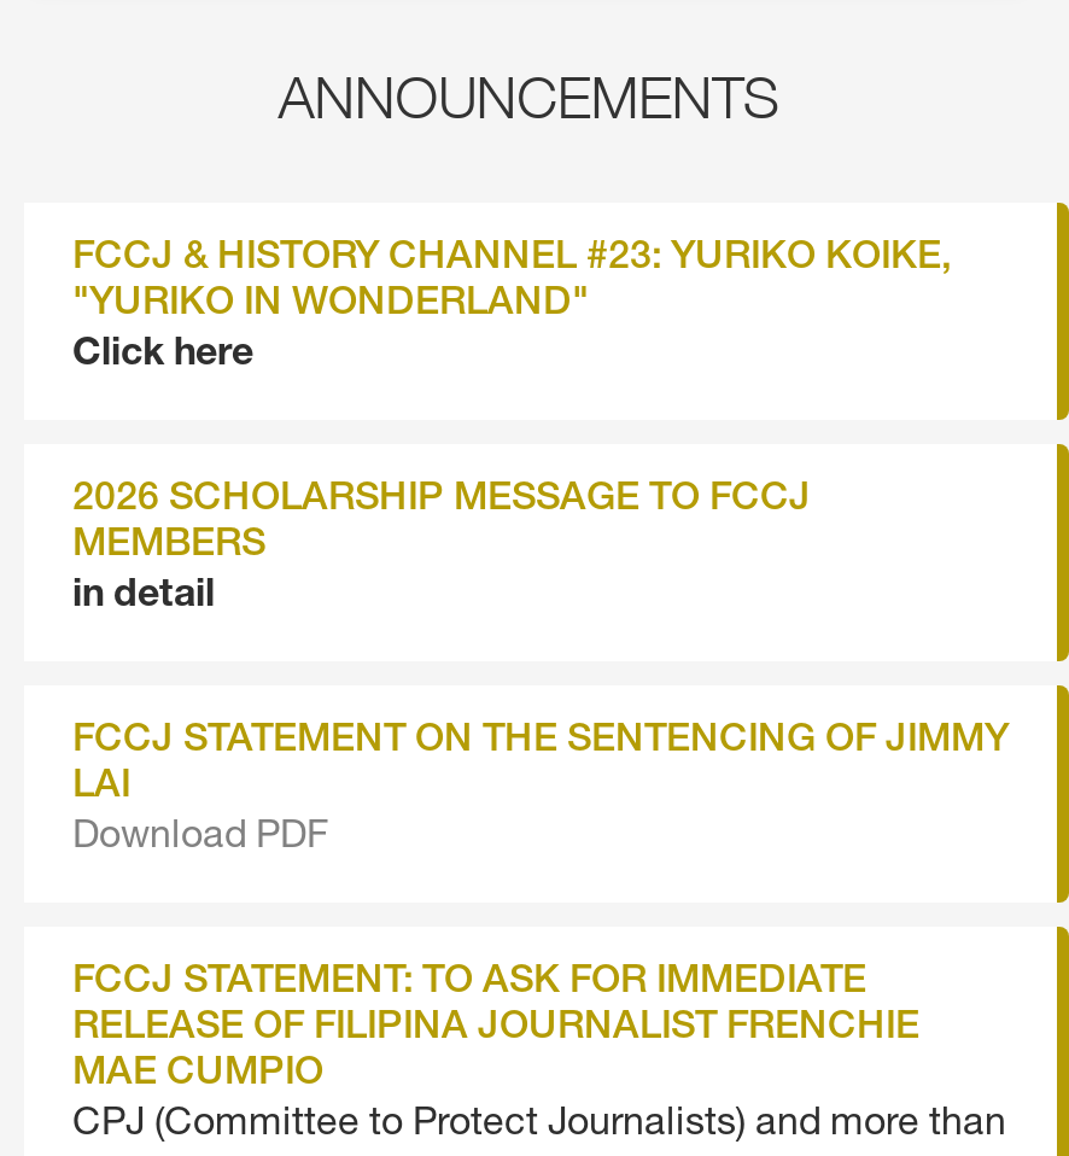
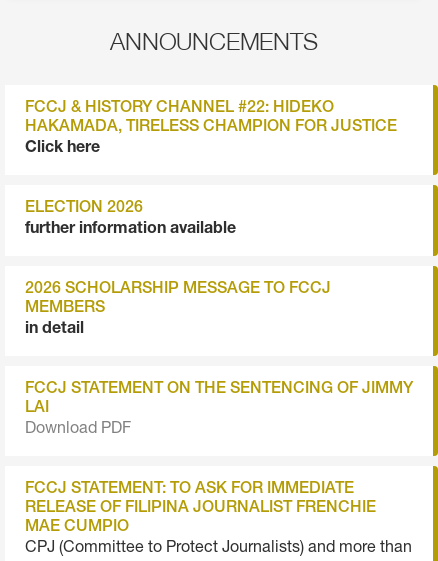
[72,241,951,326] FCCJ & HISTORY CHANNEL #23: YURIKO KOIKE, | "YURIKO IN WONDERLAND" -> [25,101,397,136] FCCJ & HISTORY CHANNEL #22: HIDEKO | HAKAMADA, TIRELESS CHAMPION FOR JUSTICE
none -> [25,201,236,238] ELECTION 2026 | further information available

